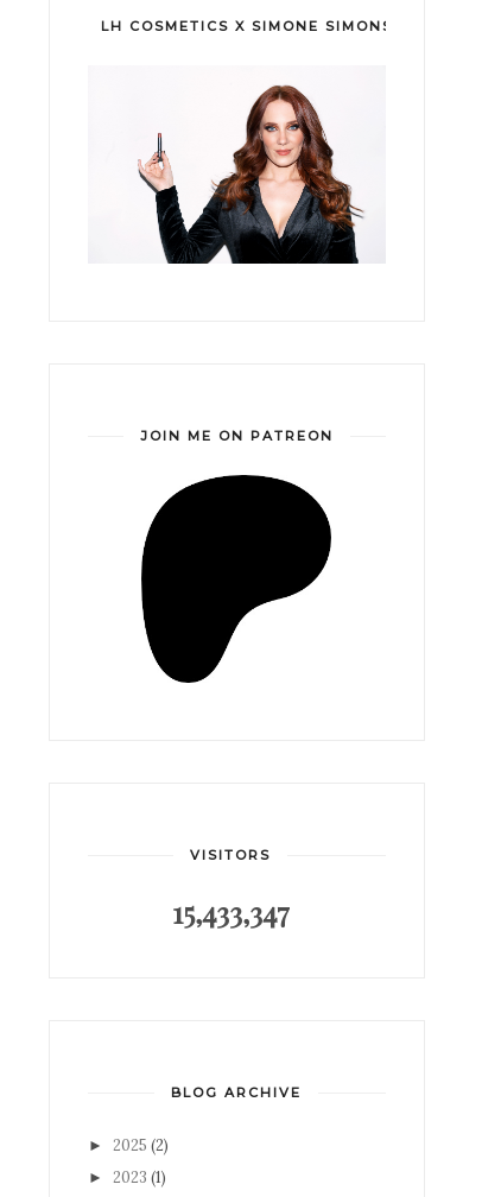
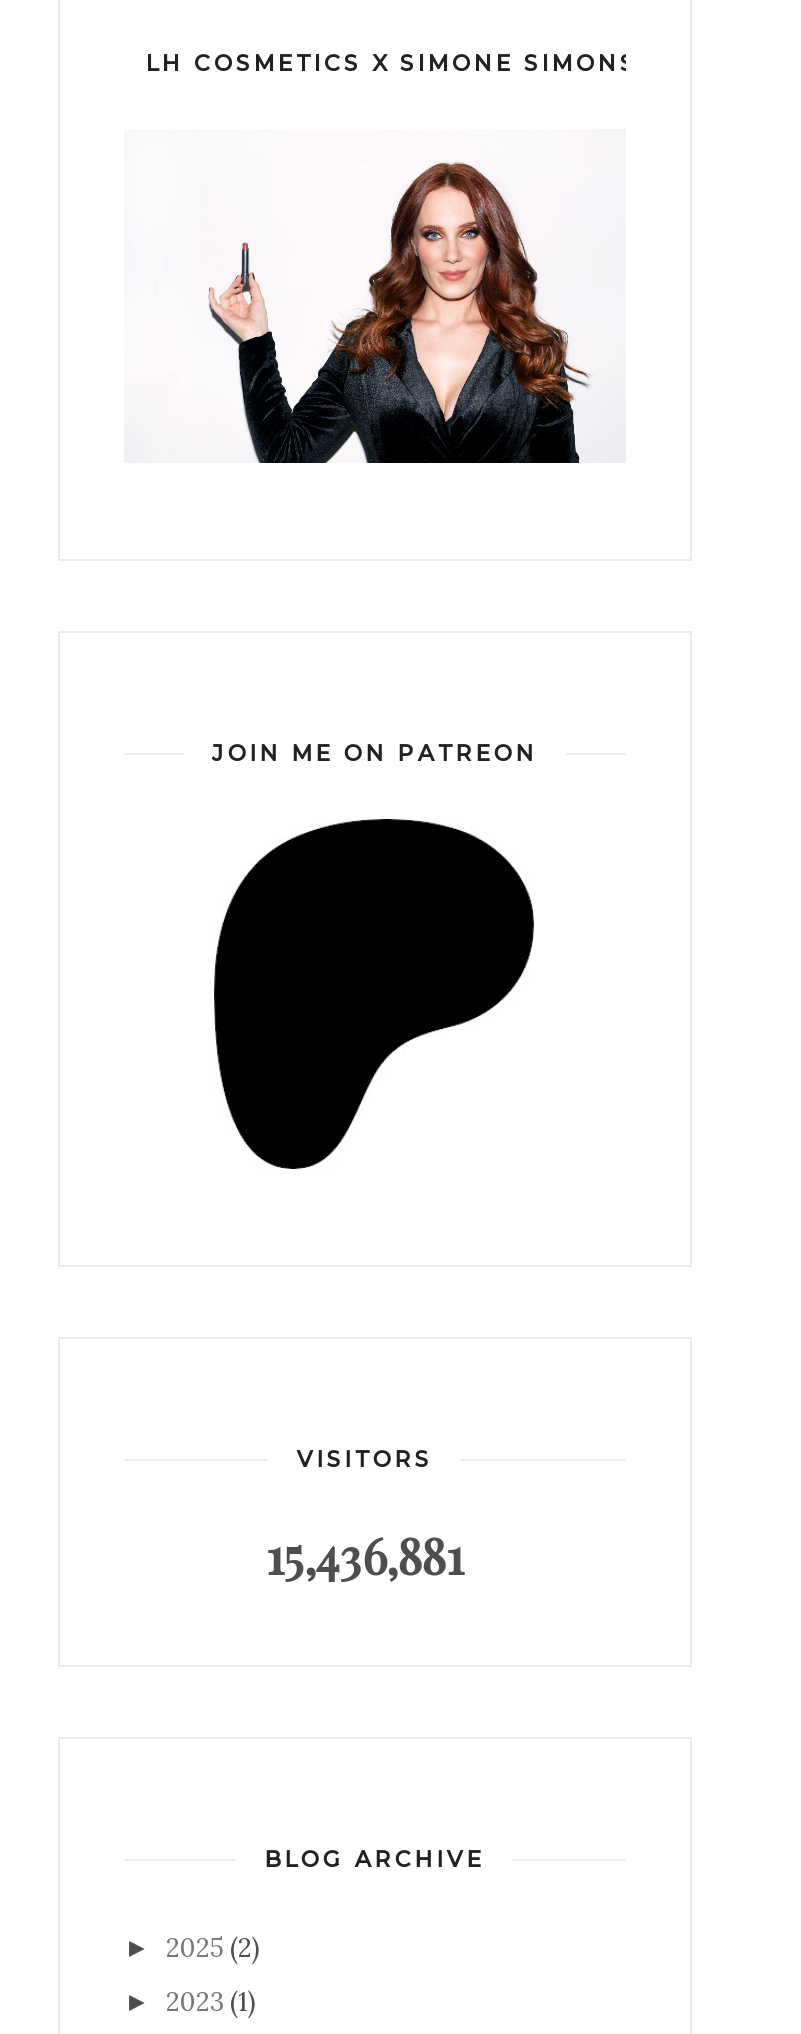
[172,893,290,931] 15,433,347 -> [266,1523,464,1587] 15,436,881

